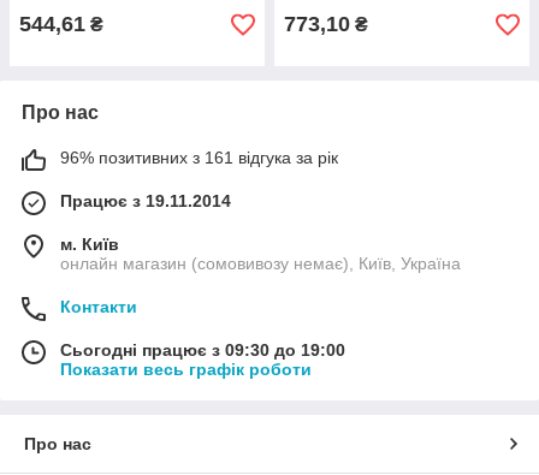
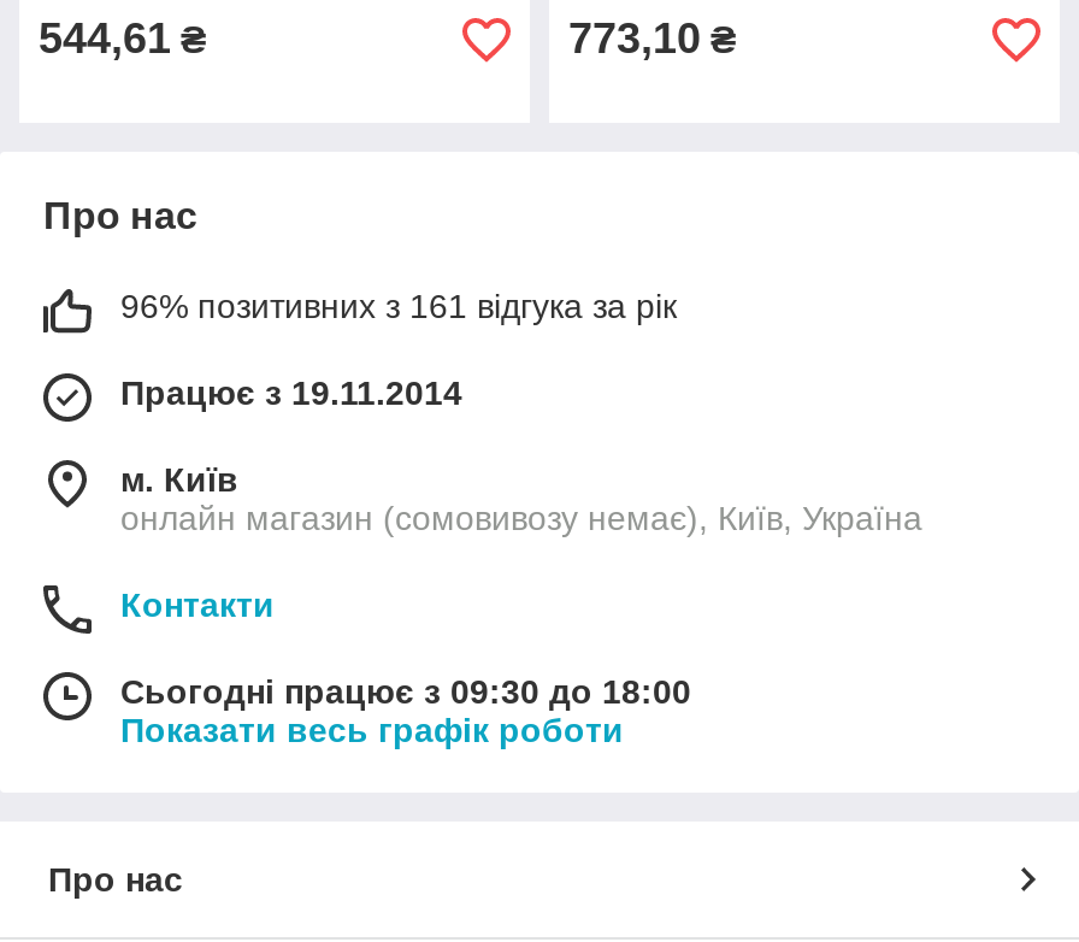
[60,340,345,360] Сьогодні працює з 09:30 до 19:00 -> [120,672,691,711] Сьогодні працює з 09:30 до 18:00

